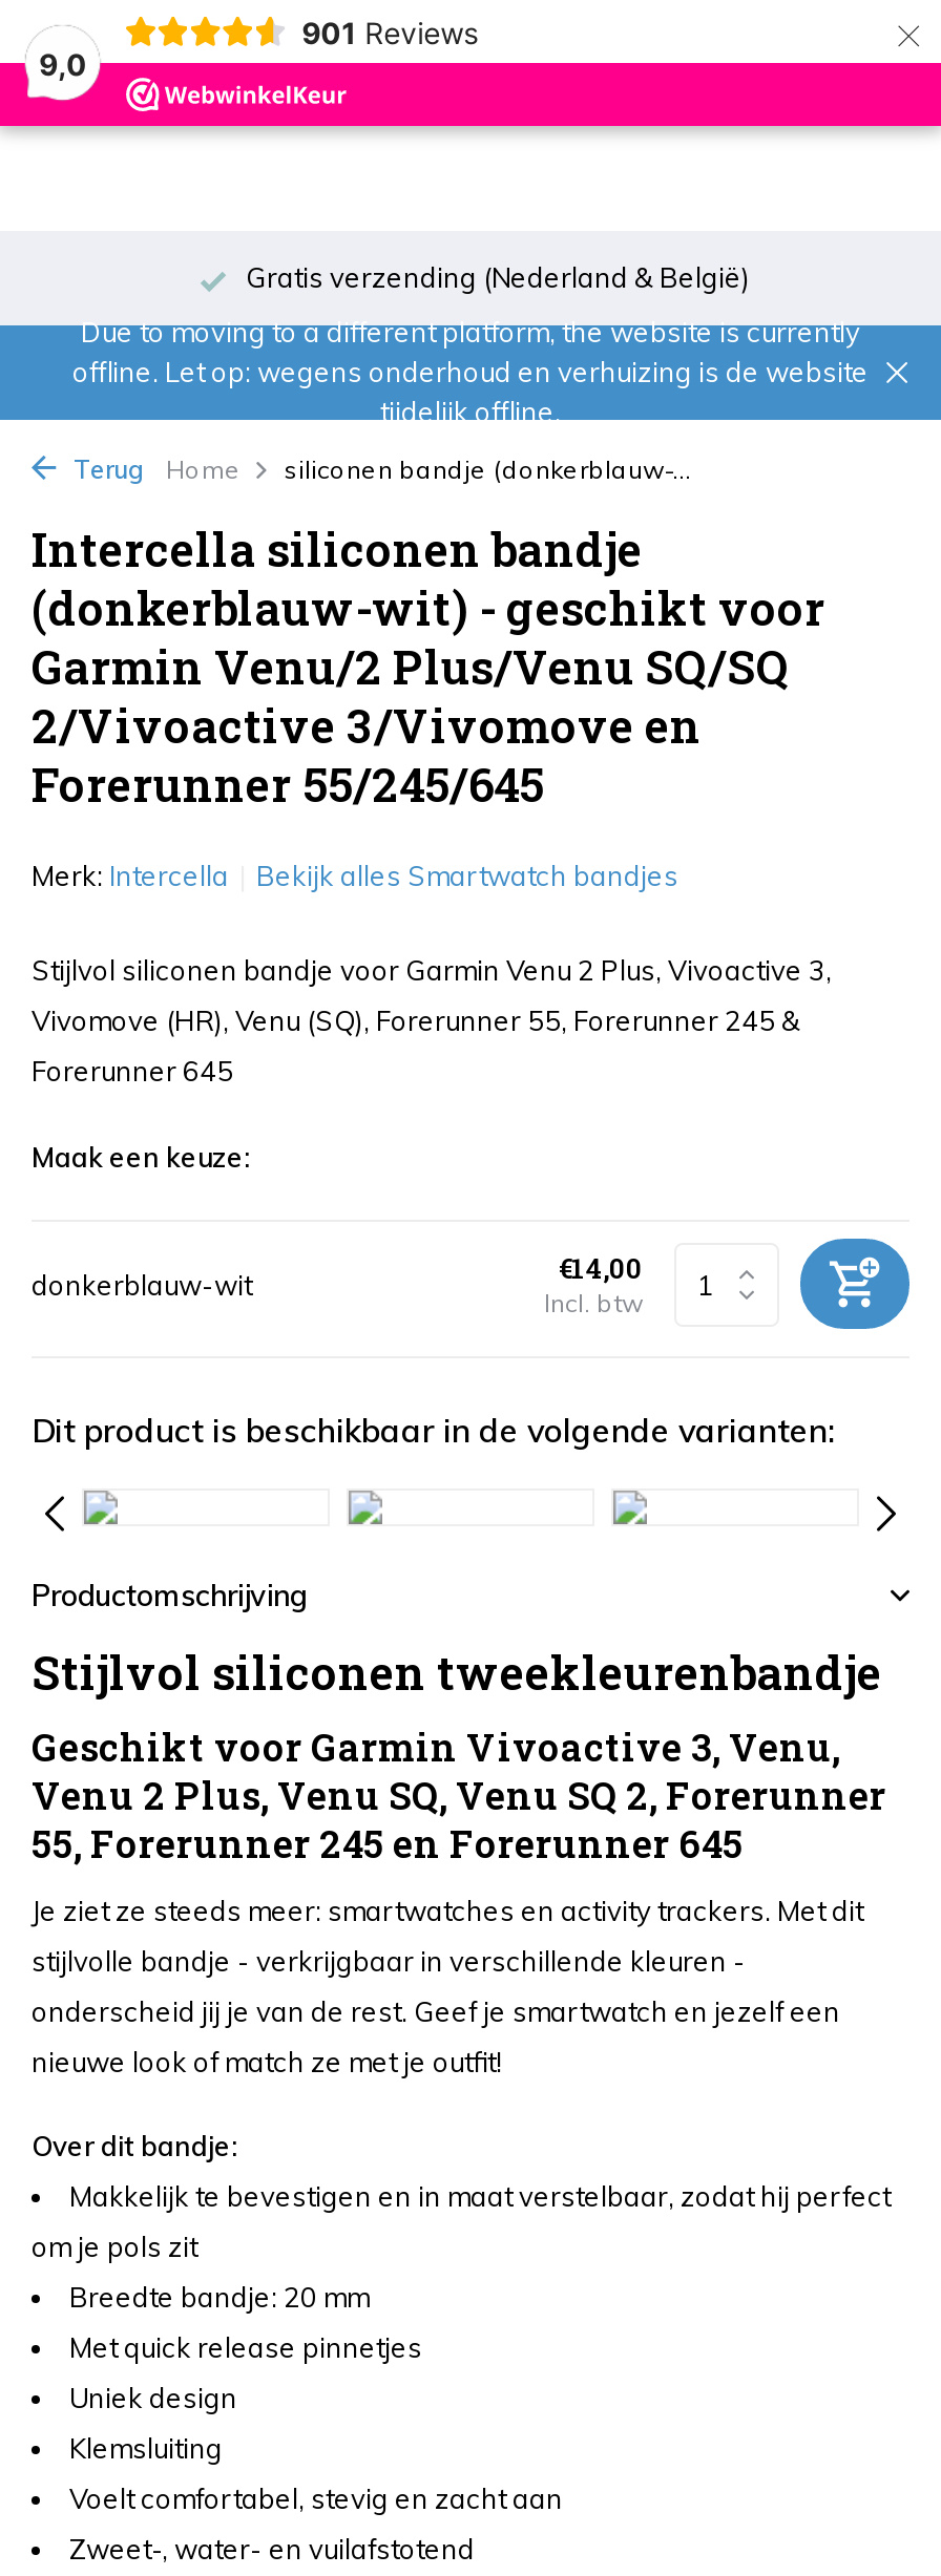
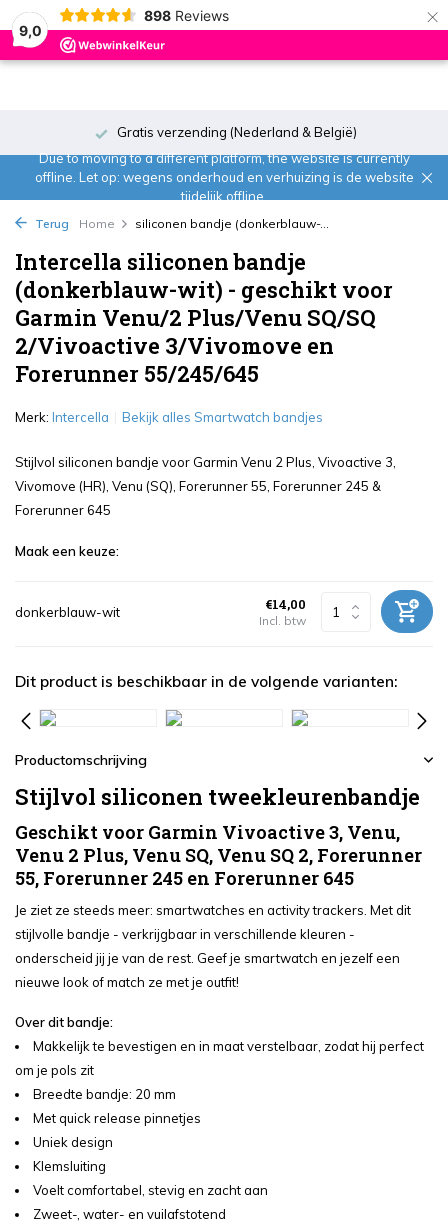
[302,14,478,49] 901 Reviews -> [144,6,229,23] 898 Reviews

